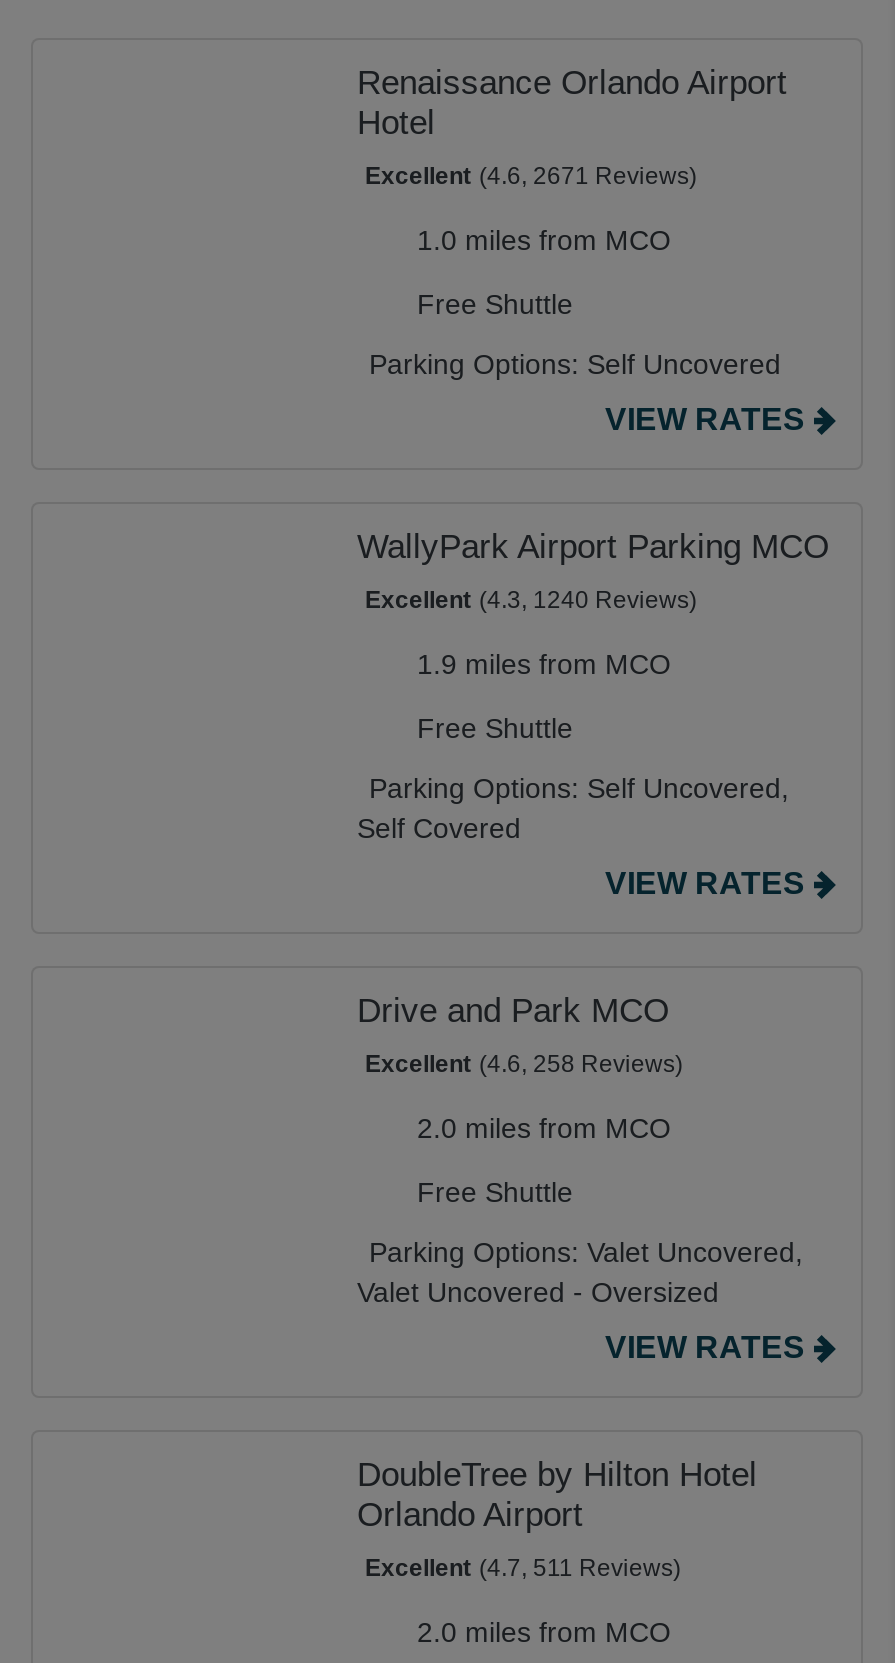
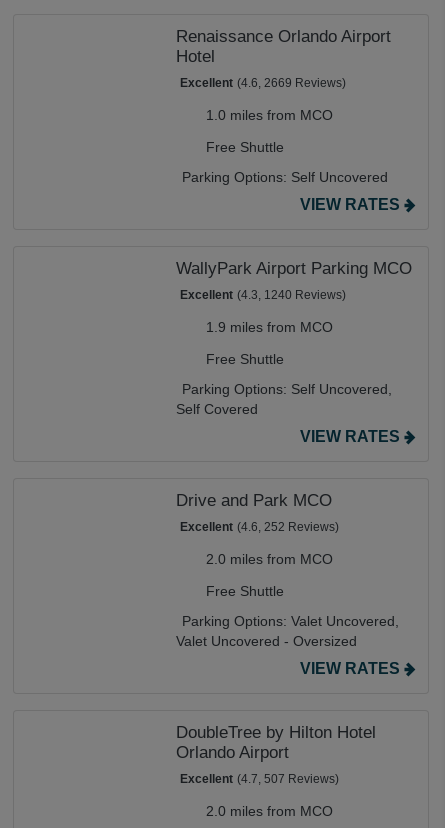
[365,162,697,190] Excellent (4.6, 2671 Reviews) -> [180,76,346,90] Excellent (4.6, 2669 Reviews)
[365,1050,683,1078] Excellent (4.6, 258 Reviews) -> [180,520,339,534] Excellent (4.6, 252 Reviews)
[365,1554,681,1582] Excellent (4.7, 511 Reviews) -> [180,772,339,786] Excellent (4.7, 507 Reviews)

